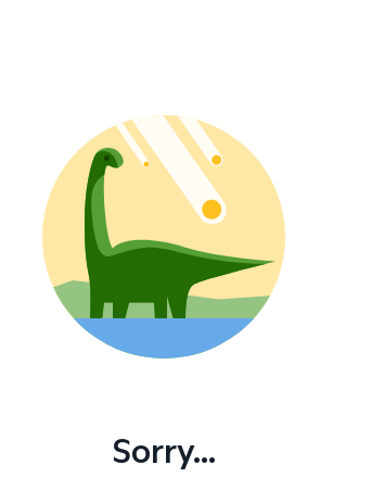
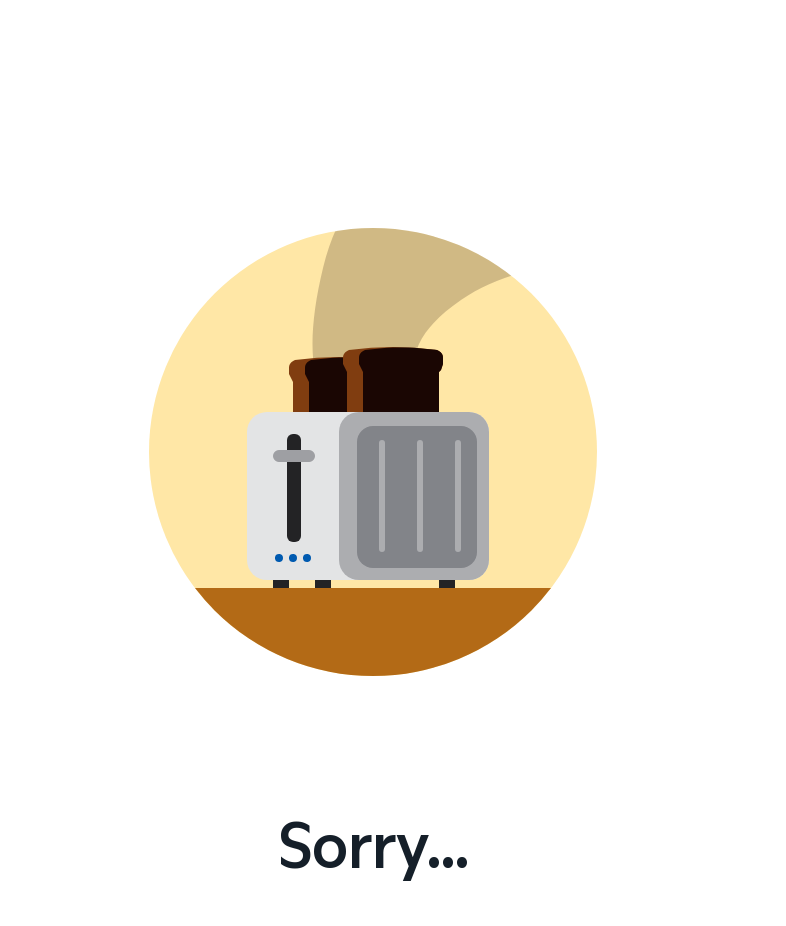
[53,116,274,360] [image] -> [171,228,571,678] [image]

